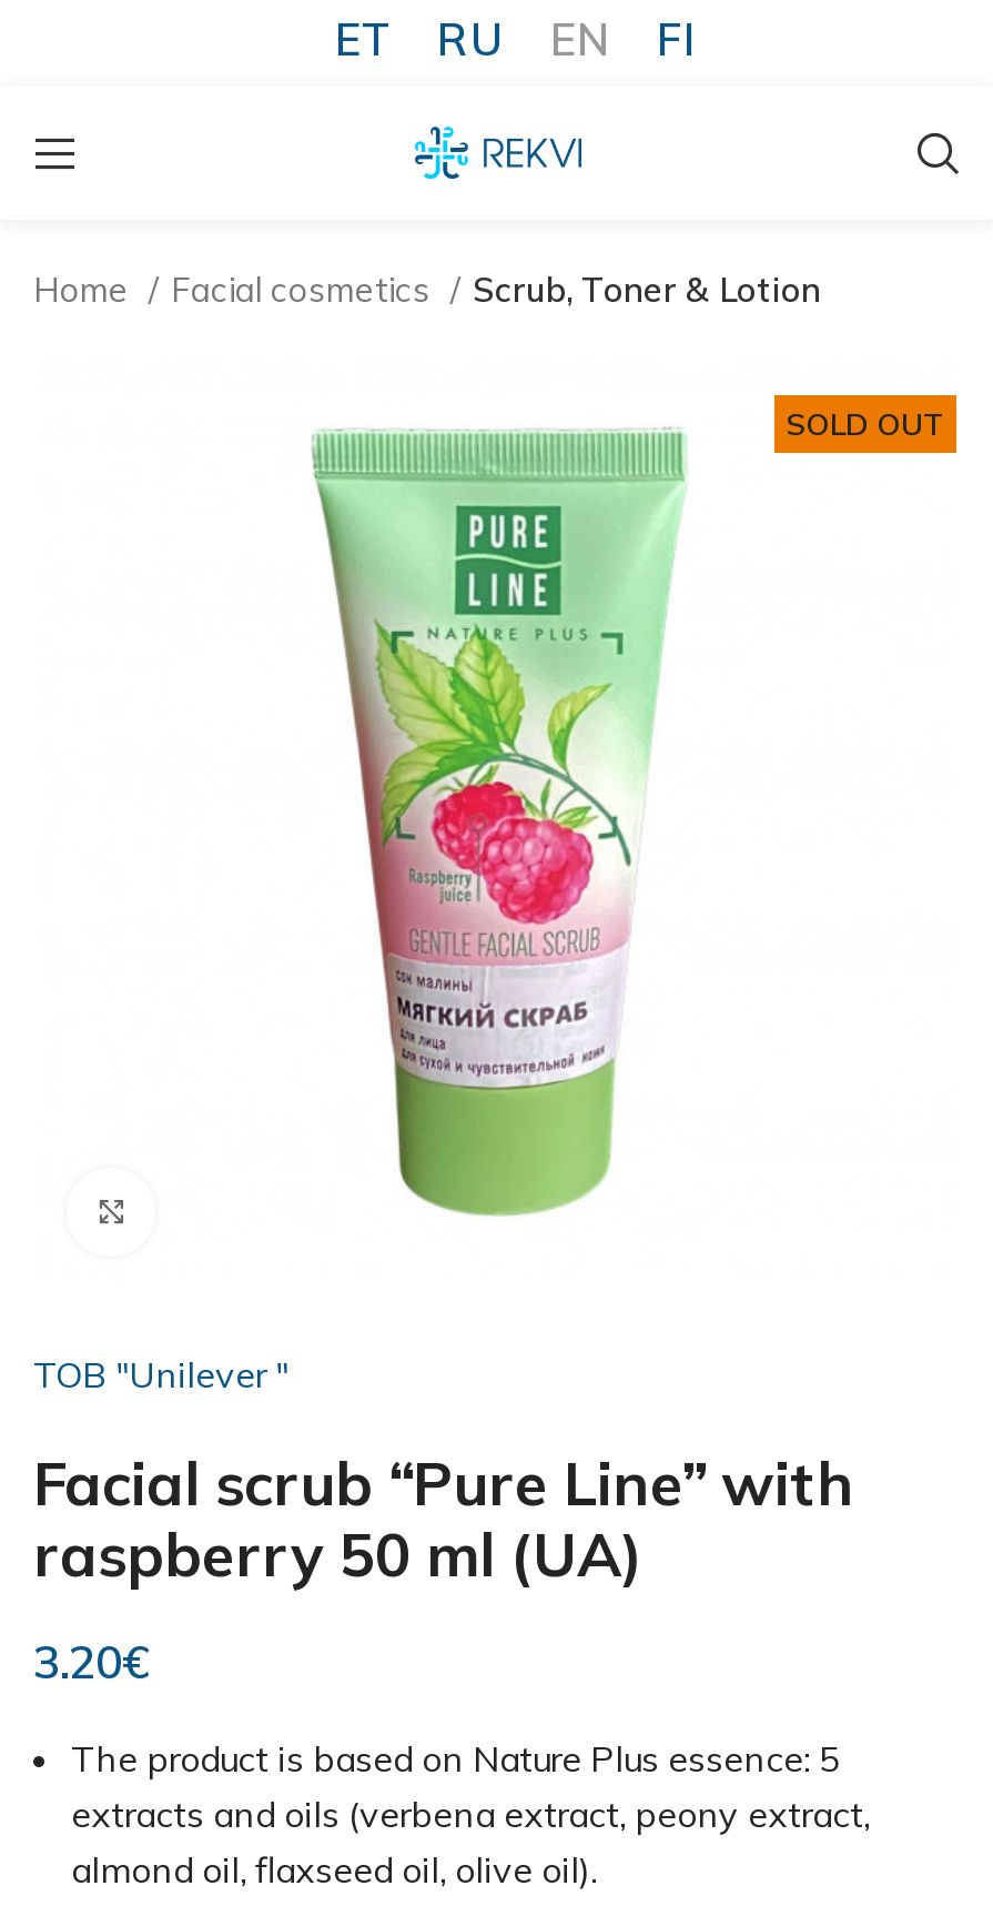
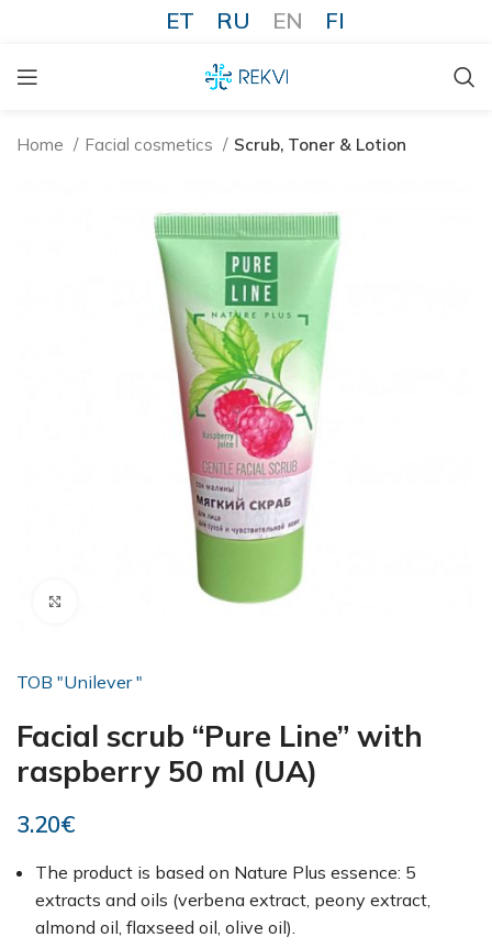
[786,404,945,444] SOLD OUT -> none

